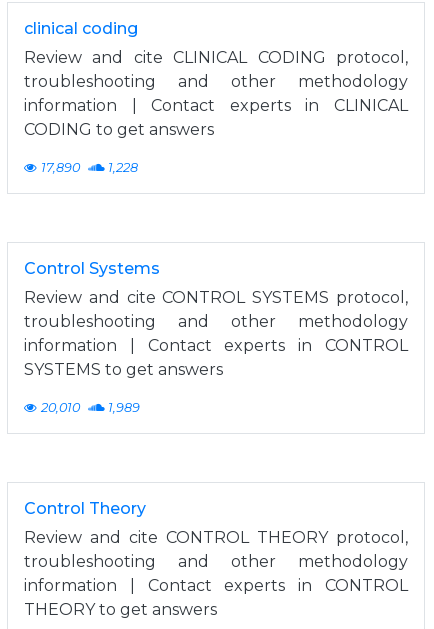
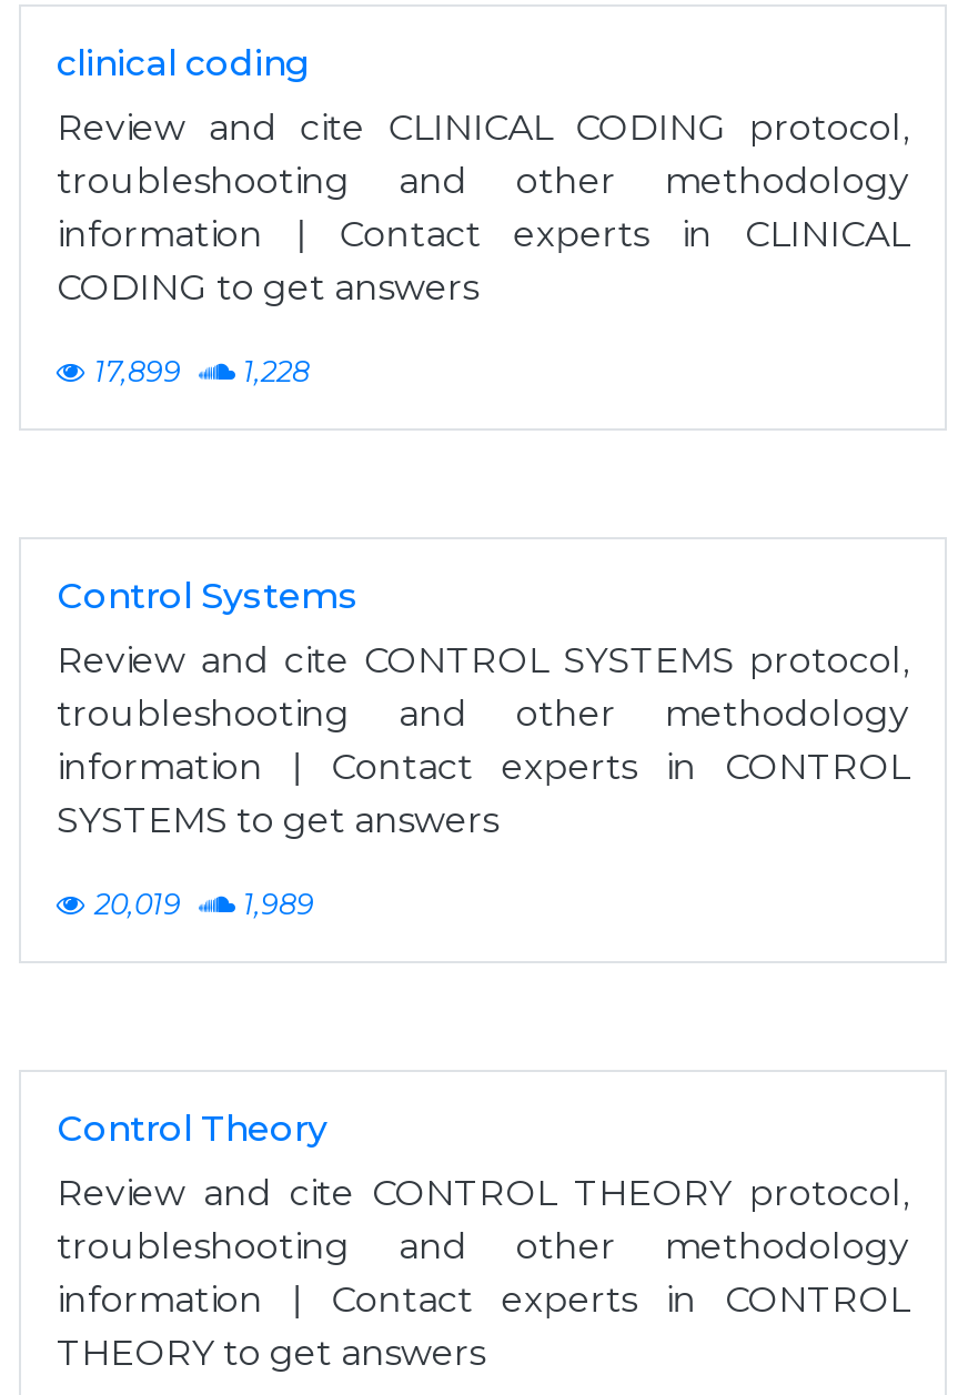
[41,160,138,175] 17,890 1,228 -> [94,356,310,389] 17,899 1,228
[41,400,140,415] 20,010 1,989 -> [94,889,314,922] 20,019 1,989

